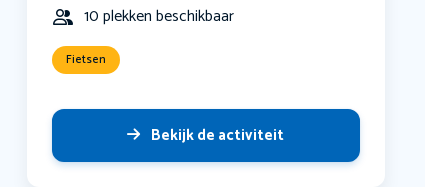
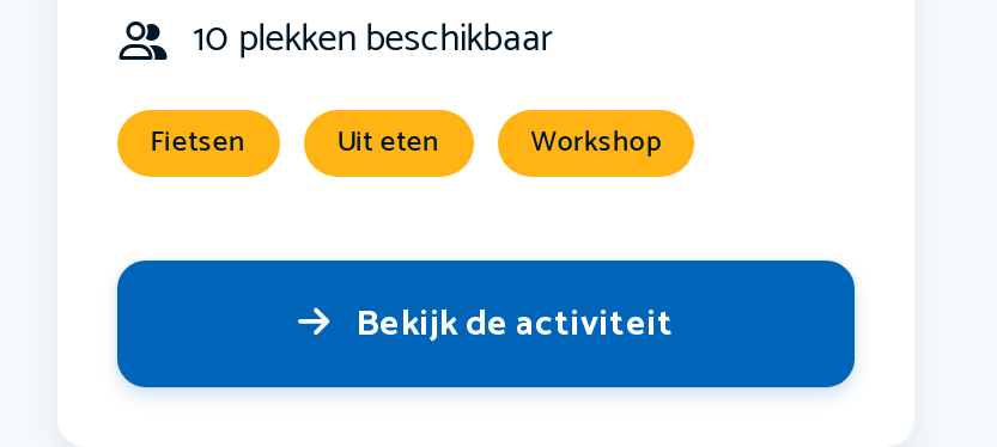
none -> [337,120,660,166] Uit eten | Workshop

